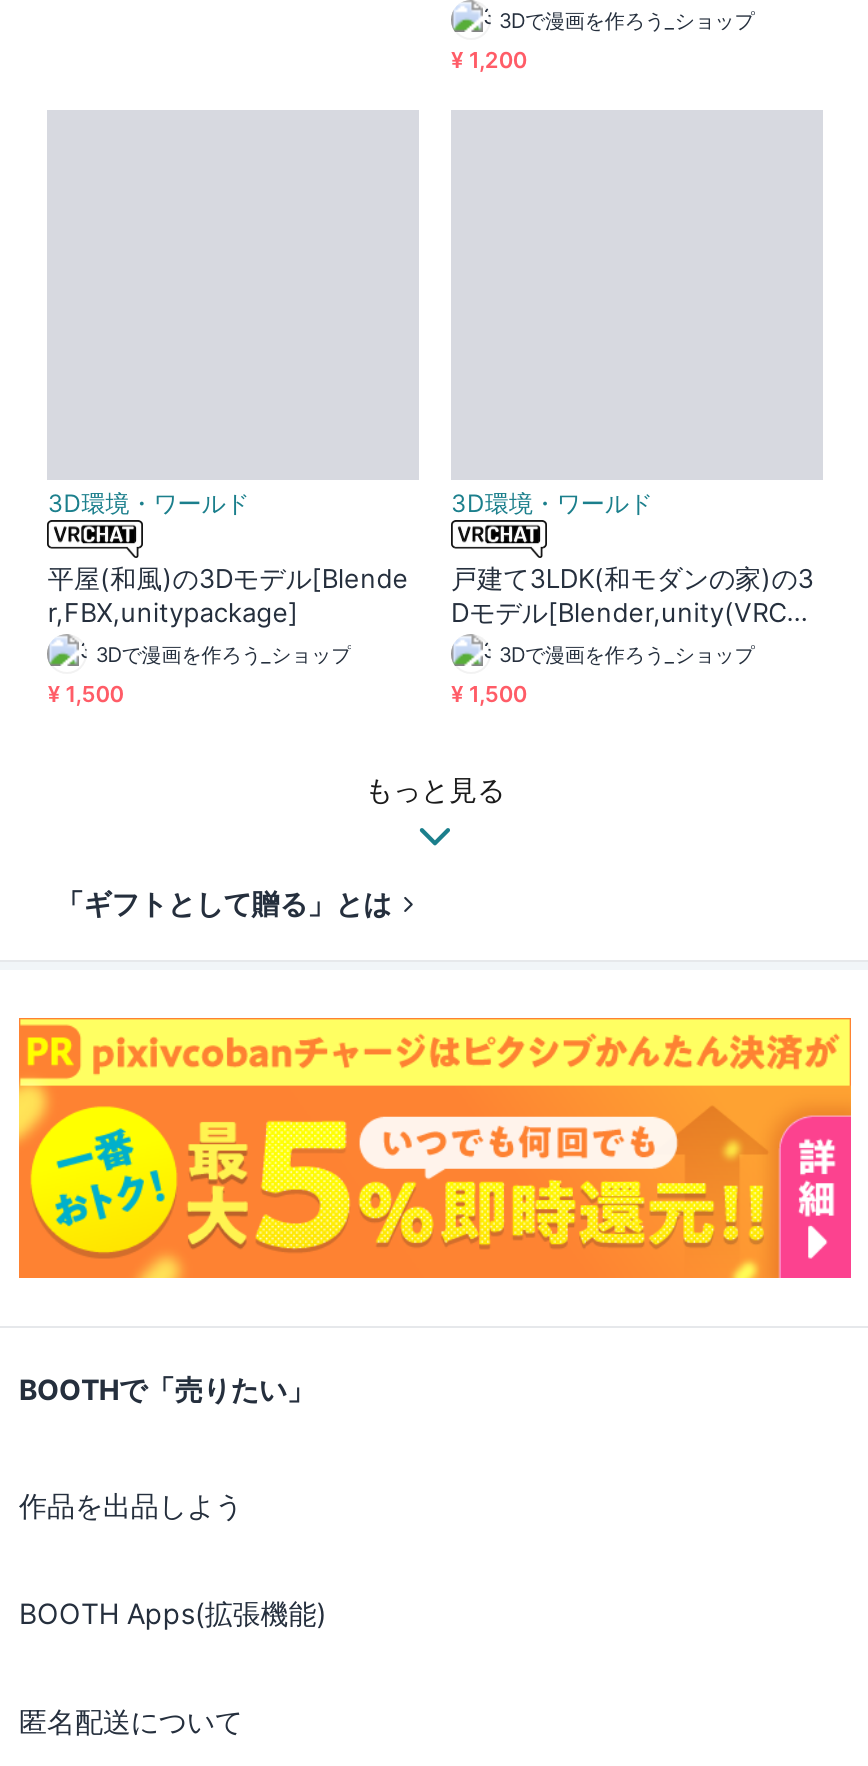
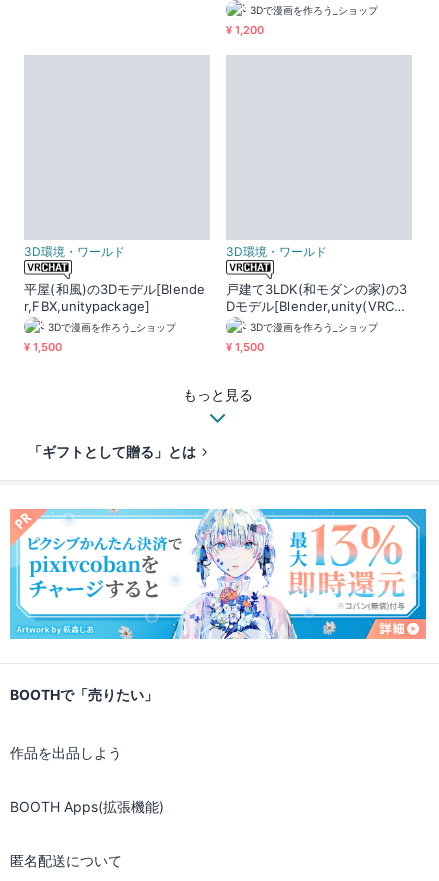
[17,1016,853,1280] [image] -> [9,508,427,640] [image]

